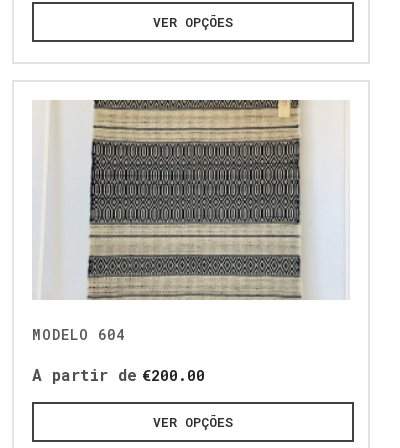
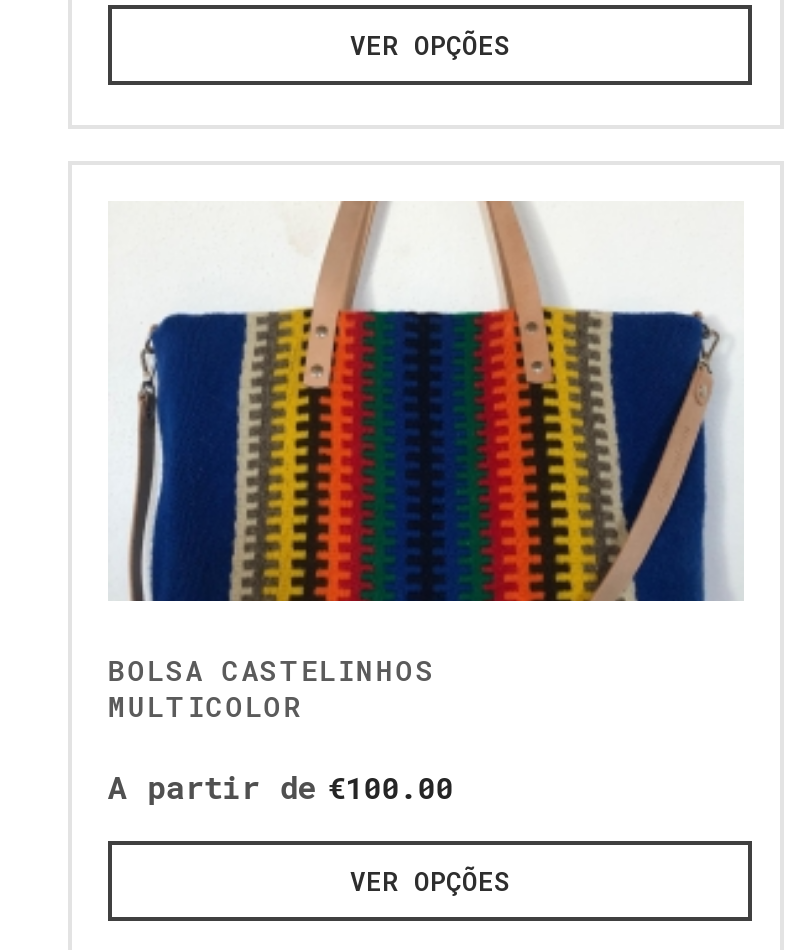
[32,99,346,344] [image] | MODELO 604 -> [107,201,728,726] [image] | BOLSA CASTELINHOS | MULTICOLOR
[32,364,205,385] A partir de €200.00 -> [107,766,453,808] A partir de €100.00

